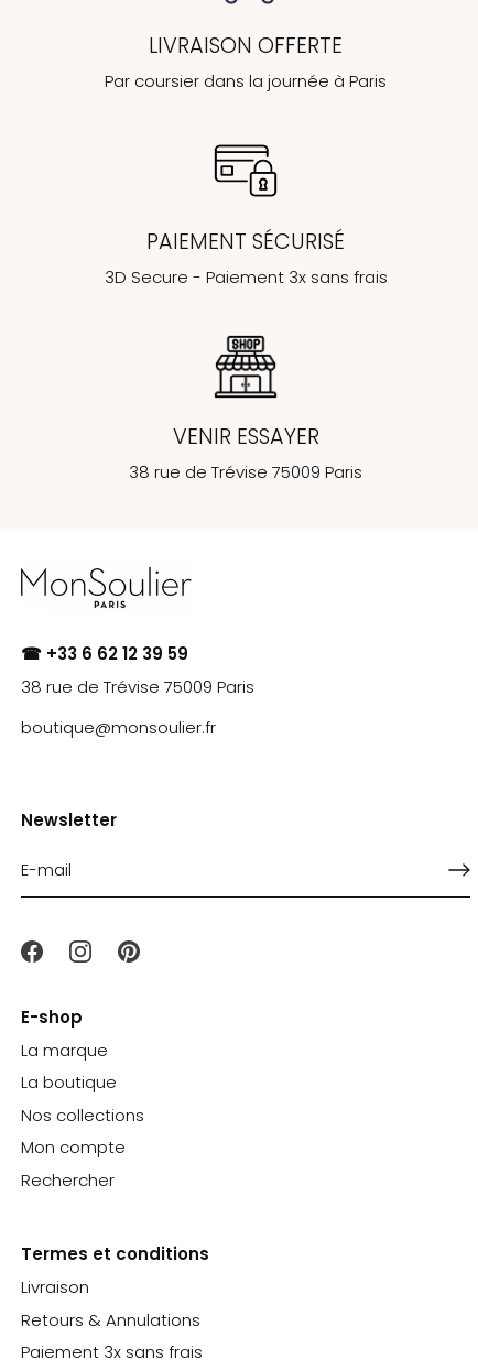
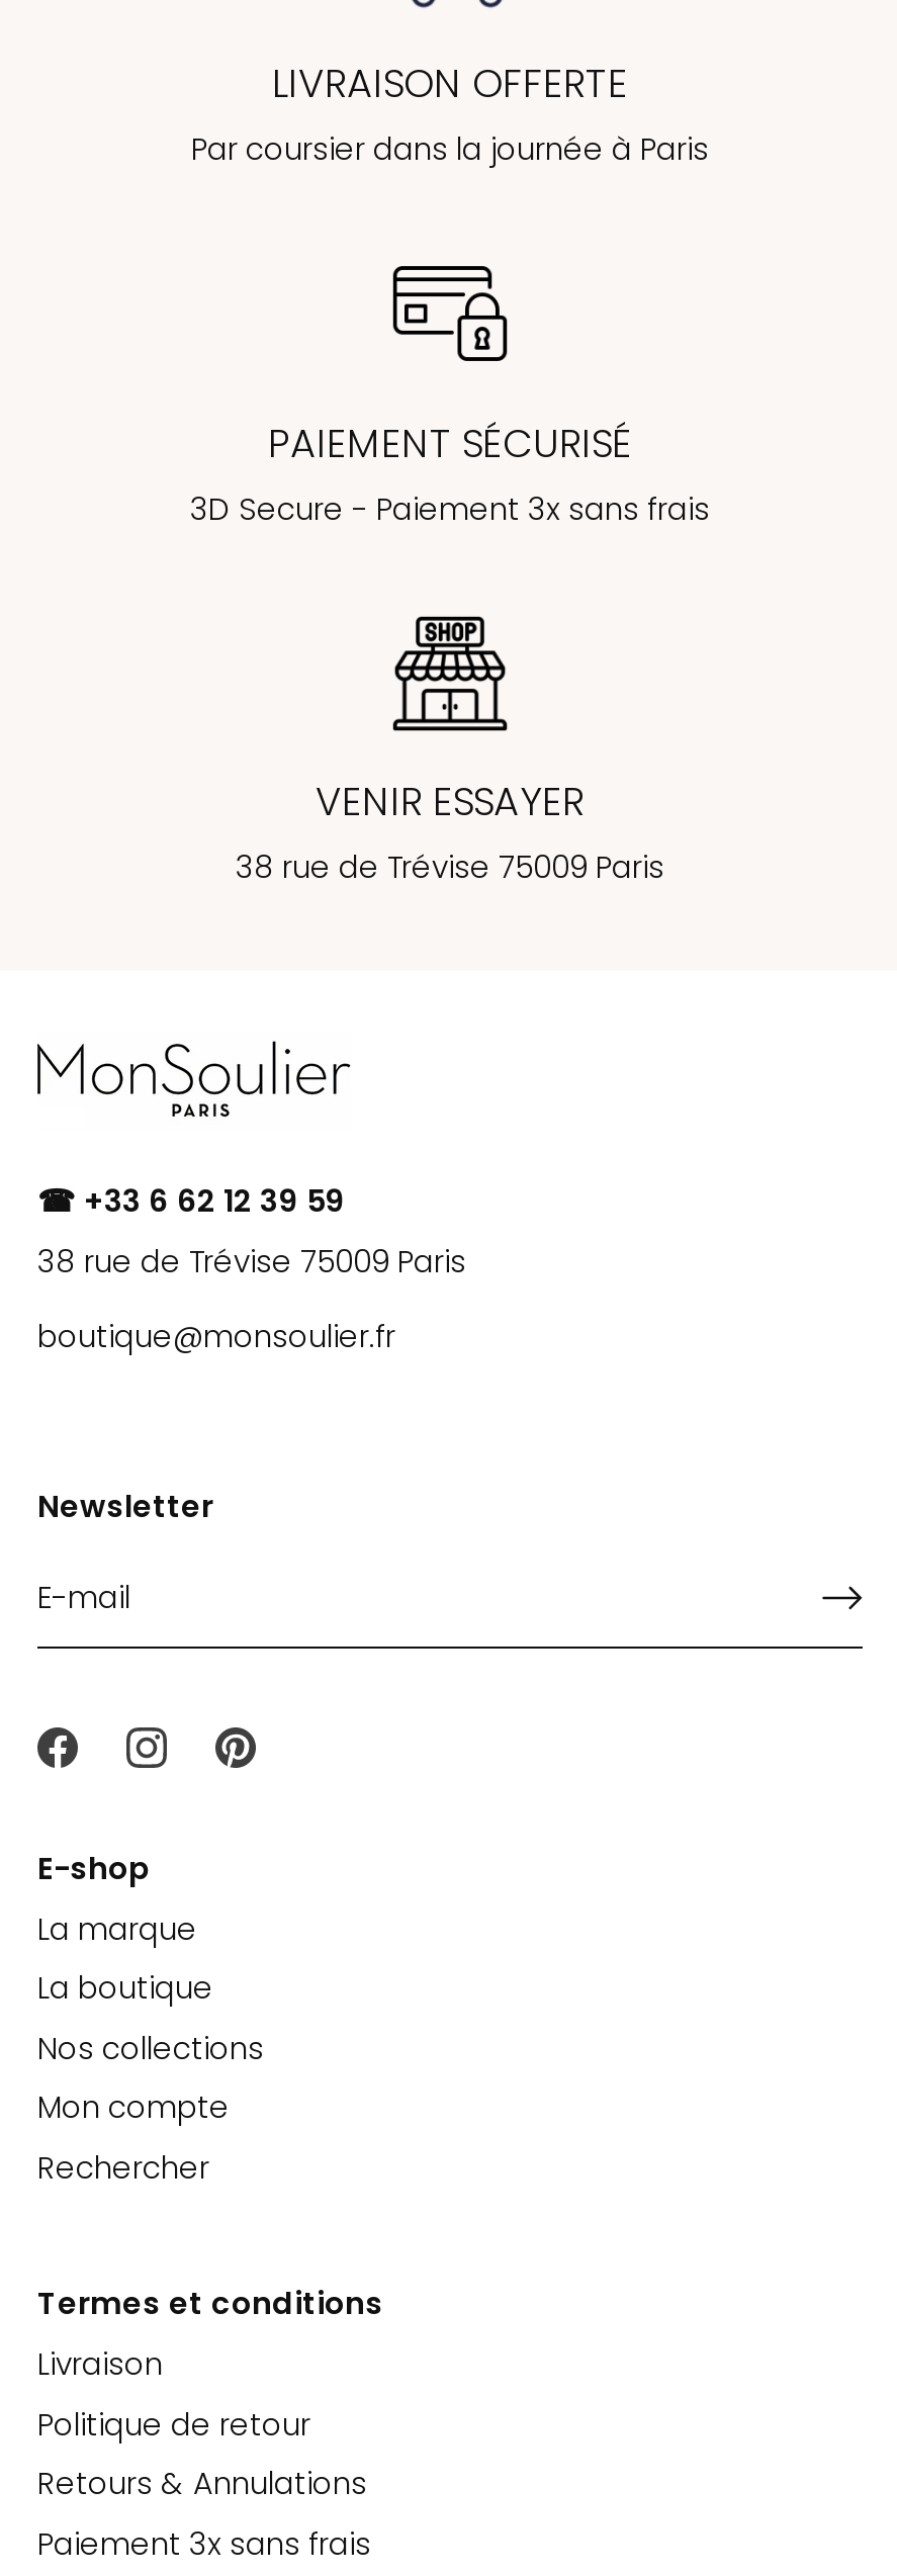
none -> [37,2402,310,2445] Politique de retour

